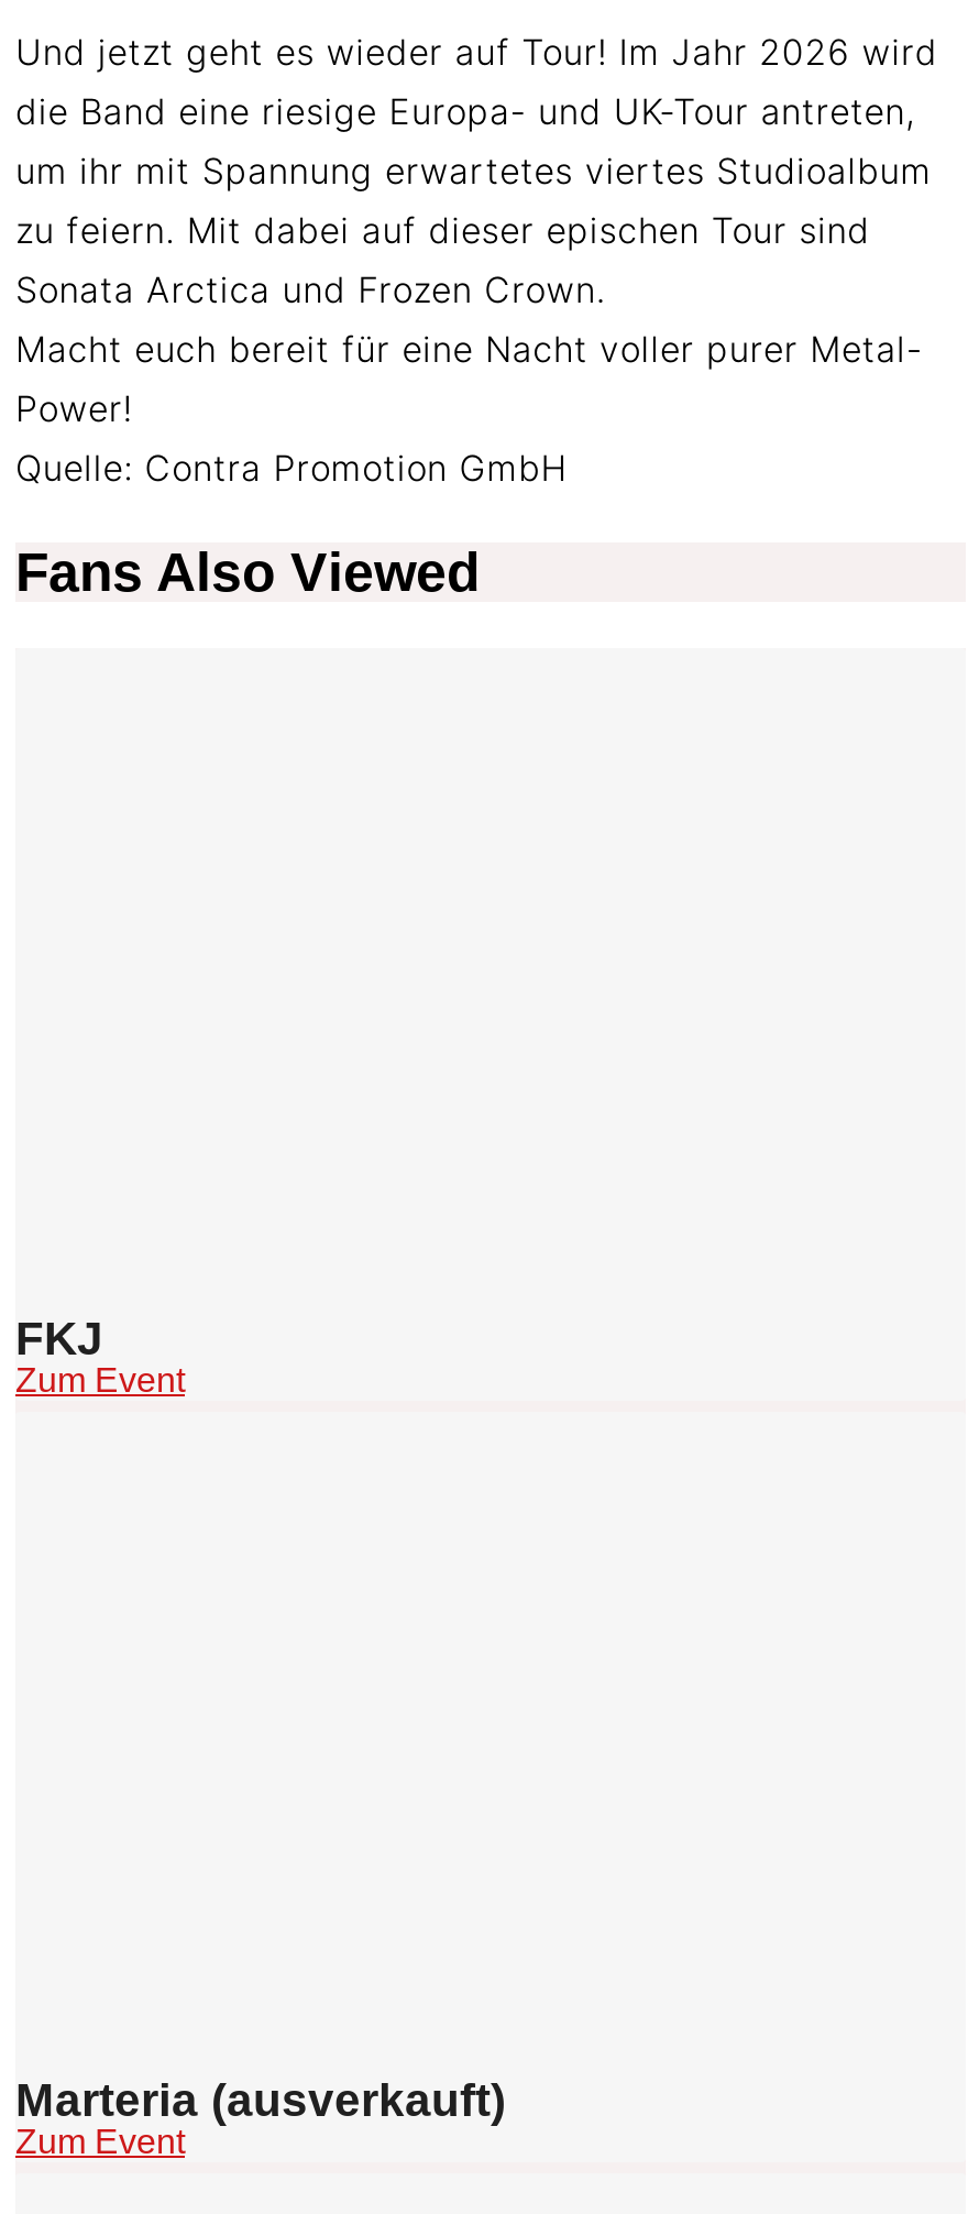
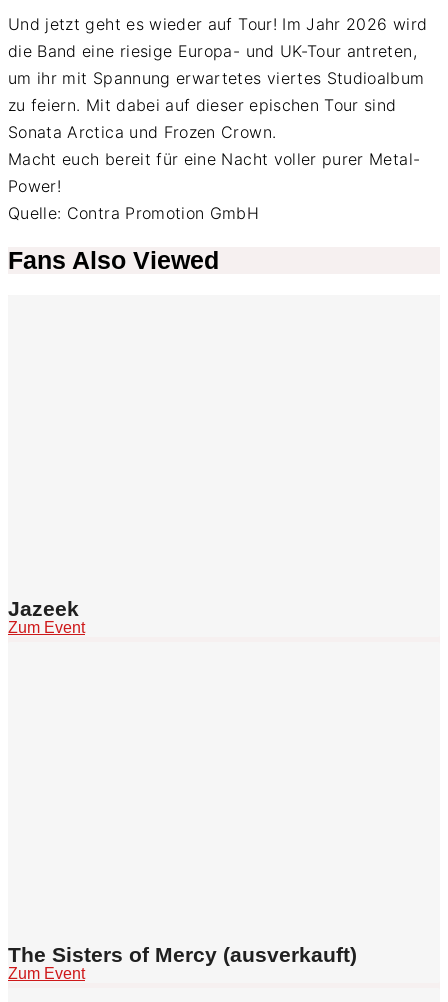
[15,1312,103,1363] FKJ -> [8,597,79,620] Jazeek
[15,2075,506,2125] Marteria (ausverkauft) -> [8,943,357,966] The Sisters of Mercy (ausverkauft)

